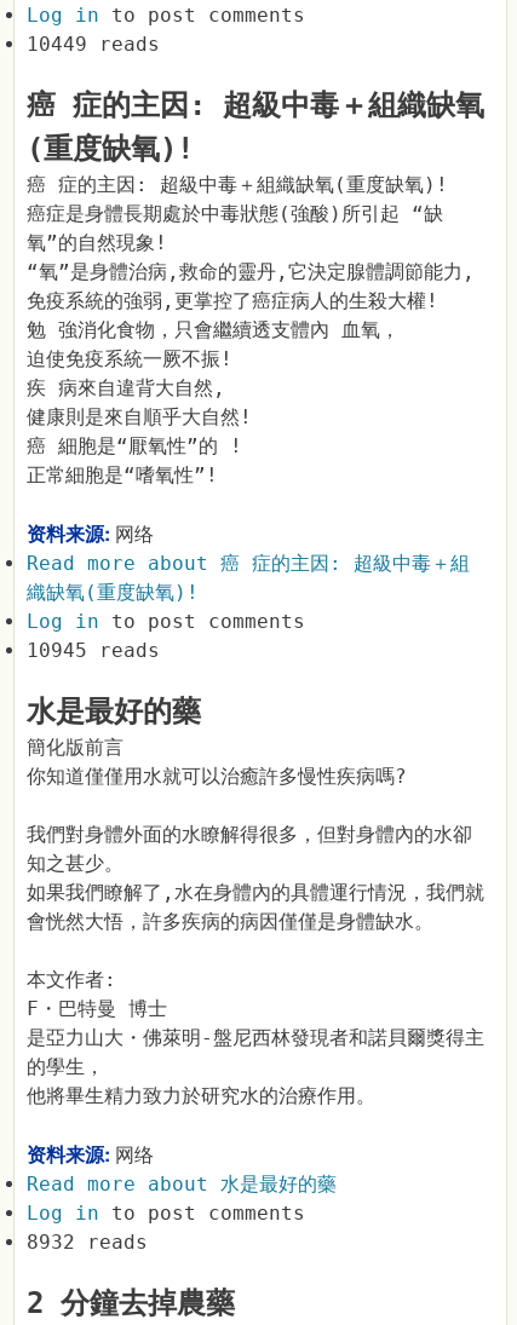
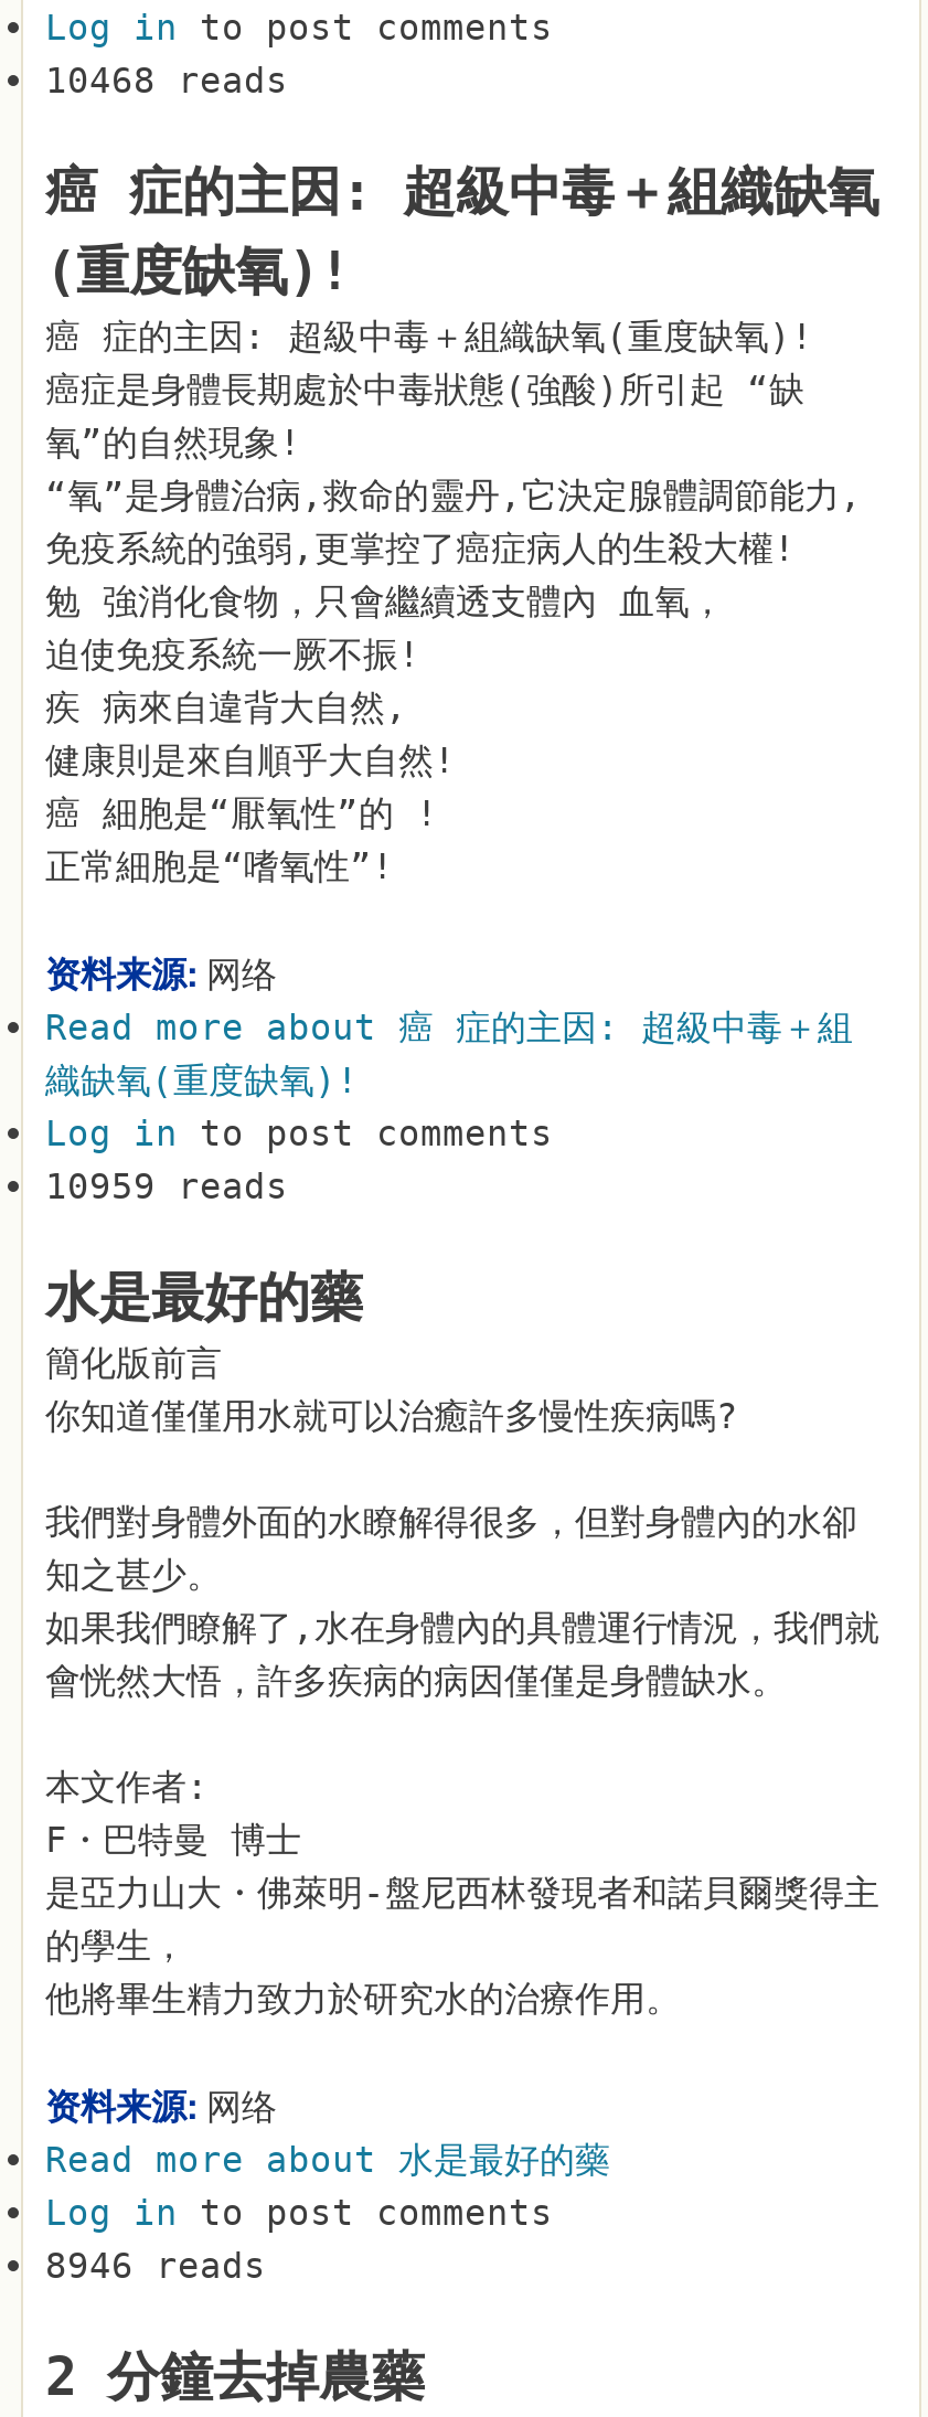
[27,33,160,56] 10449 reads -> [45,60,288,102] 10468 reads
[27,639,160,662] 10945 reads -> [45,1165,288,1207] 10959 reads
[27,1231,148,1254] 8932 reads -> [45,2245,266,2287] 8946 reads

